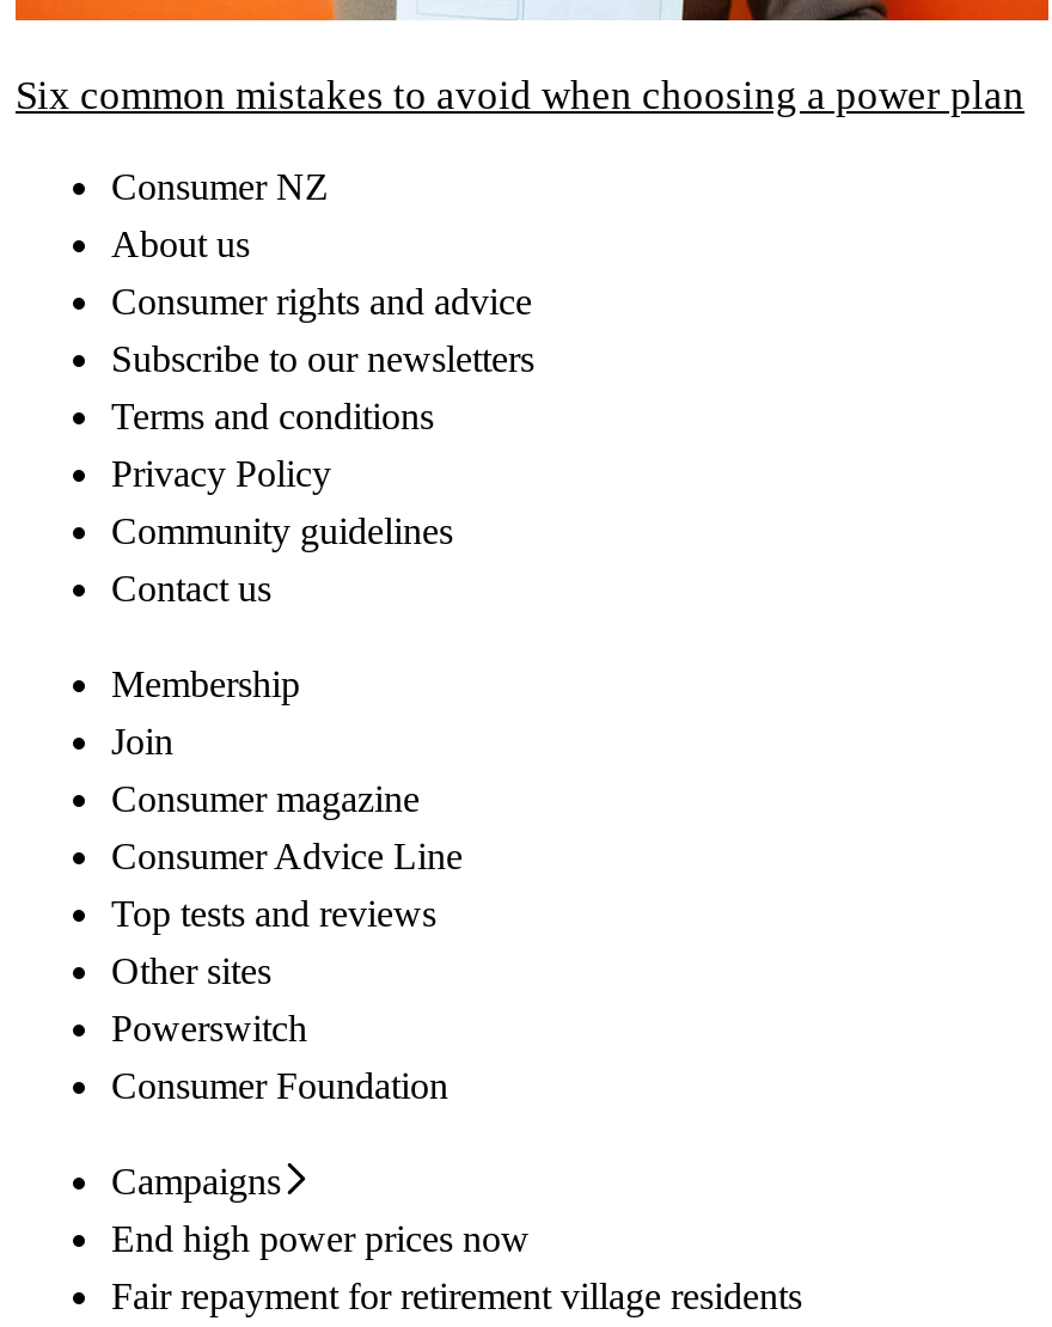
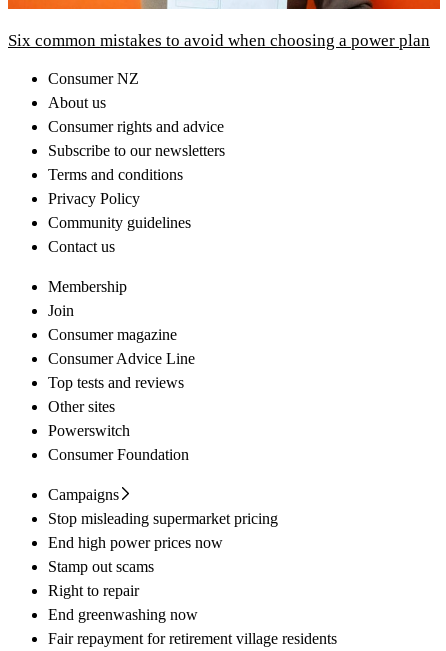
none -> [48,509,278,526] Stop misleading supermarket pricing
none -> [48,557,198,622] Stamp out scams | Right to repair | End greenwashing now

